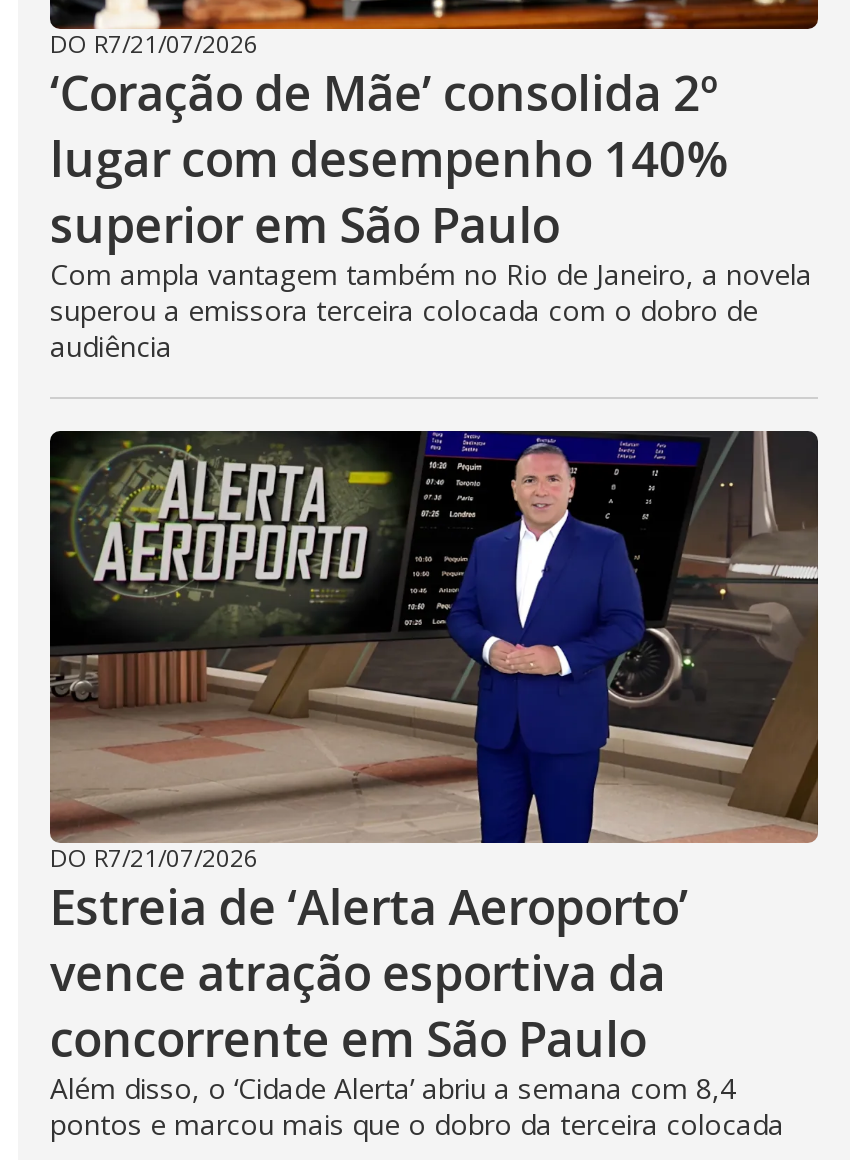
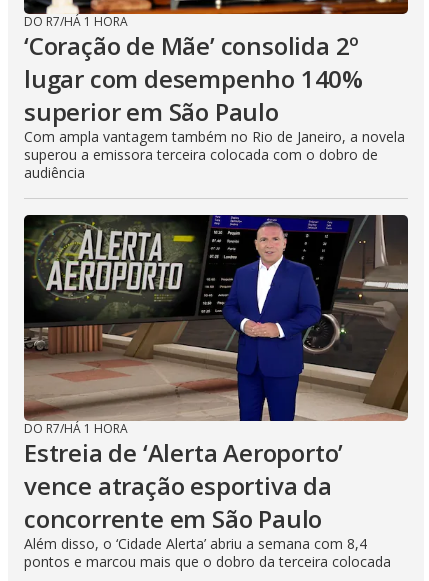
[50,26,258,60] DO R7/21/07/2026 -> [24,13,128,30] DO R7/HÁ 1 HORA
[50,840,258,874] DO R7/21/07/2026 -> [24,420,128,437] DO R7/HÁ 1 HORA

